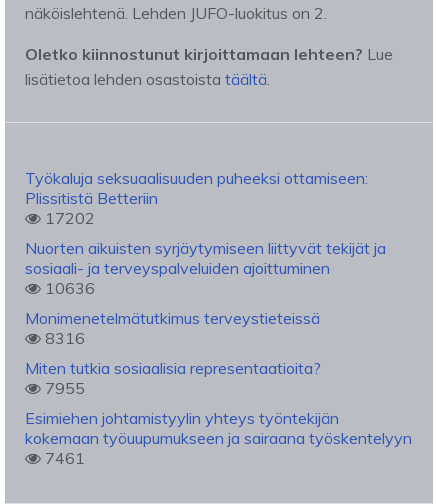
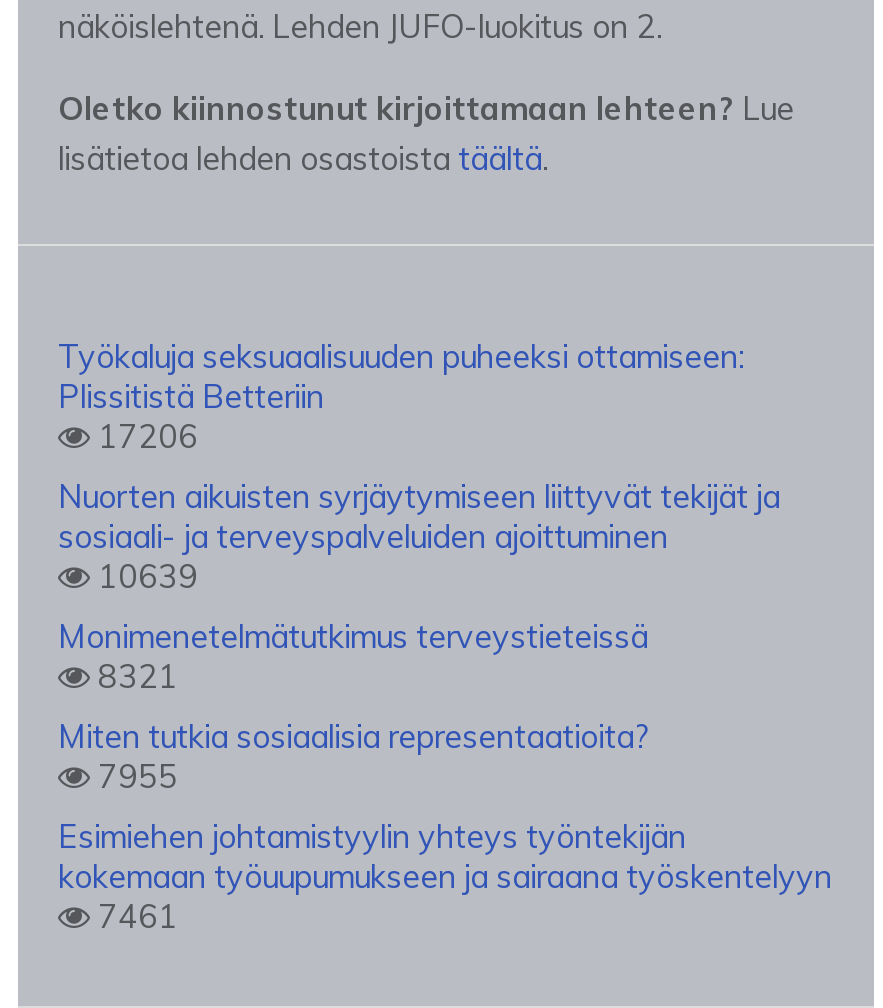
[41,208,95,228] 17202 -> [90,416,198,456] 17206
[41,278,95,298] 10636 -> [90,556,198,596] 10639
[41,328,85,348] 8316 -> [90,656,178,696] 8321

